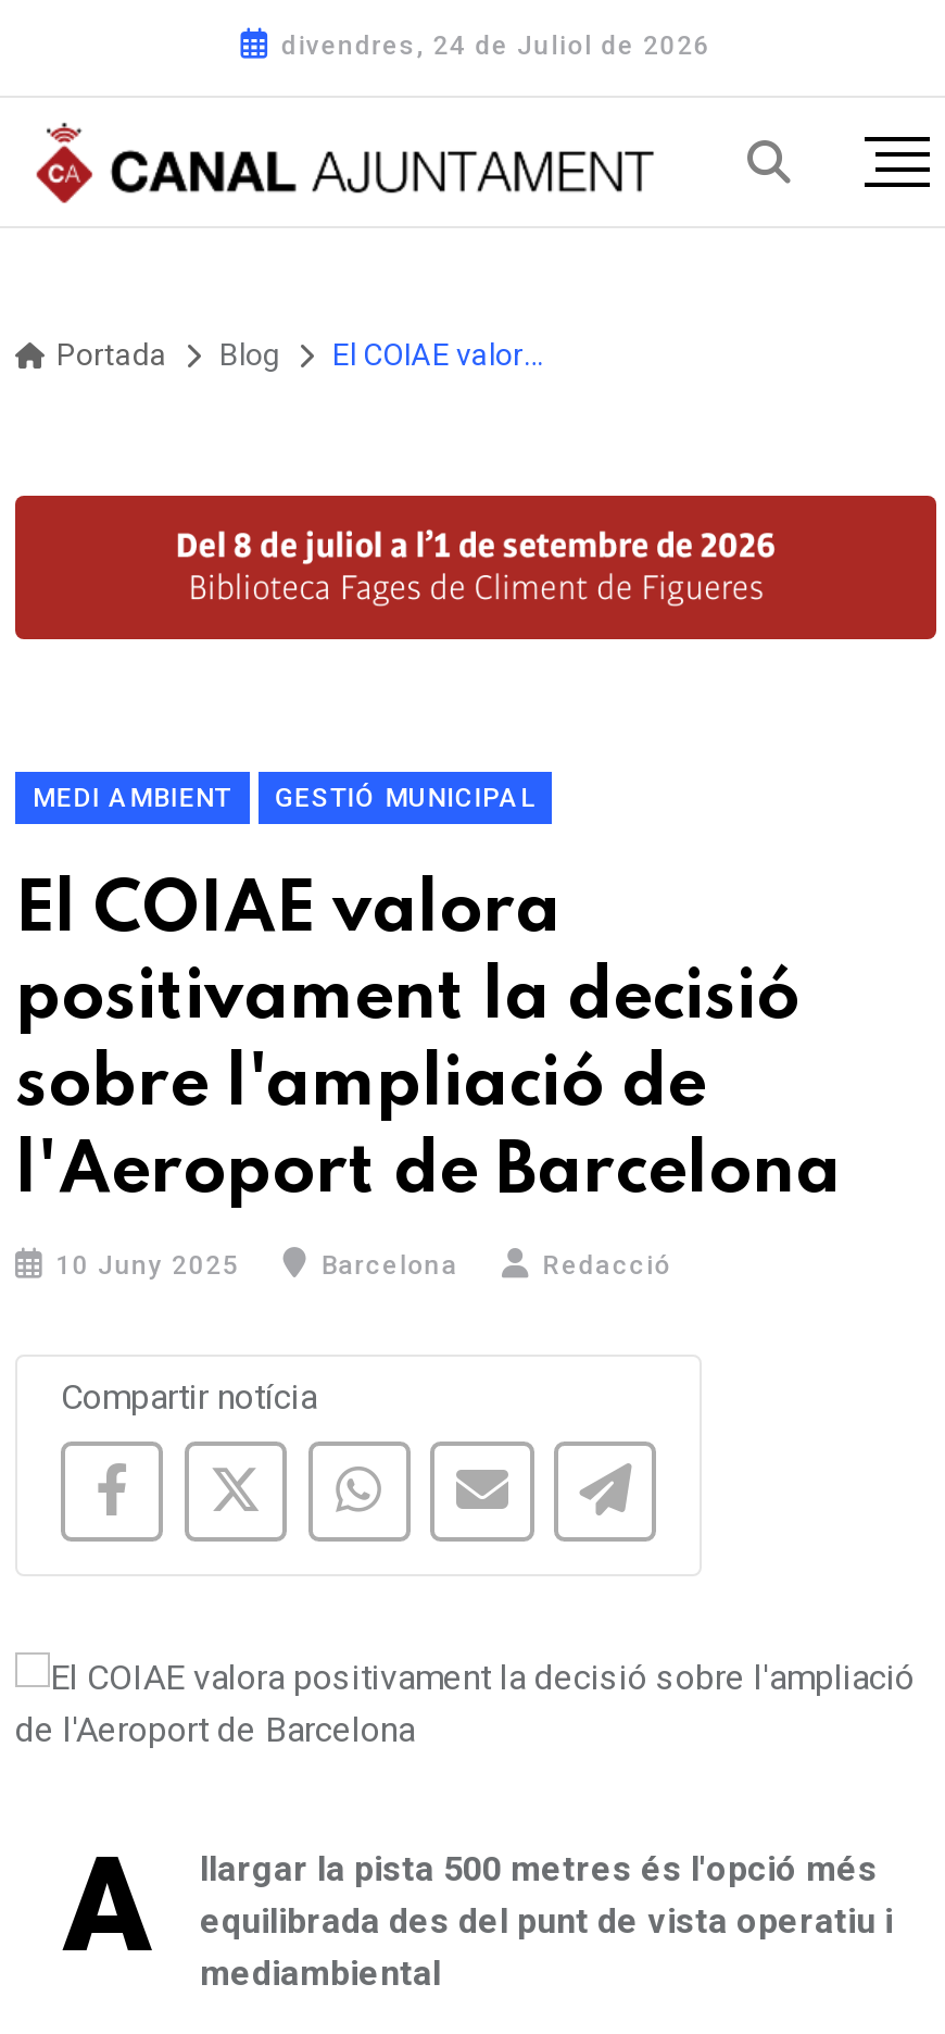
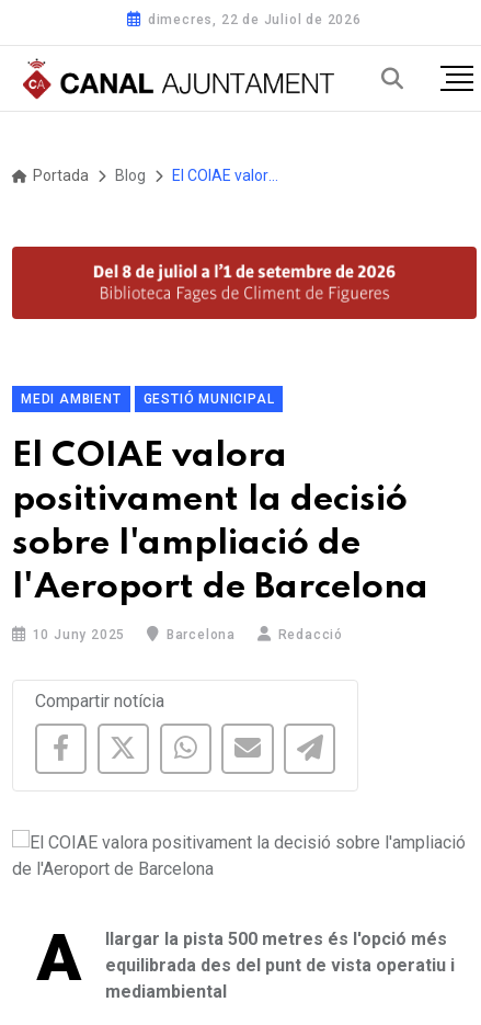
[281,30,711,61] divendres, 24 de Juliol de 2026 -> [148,12,361,27] dimecres, 22 de Juliol de 2026

